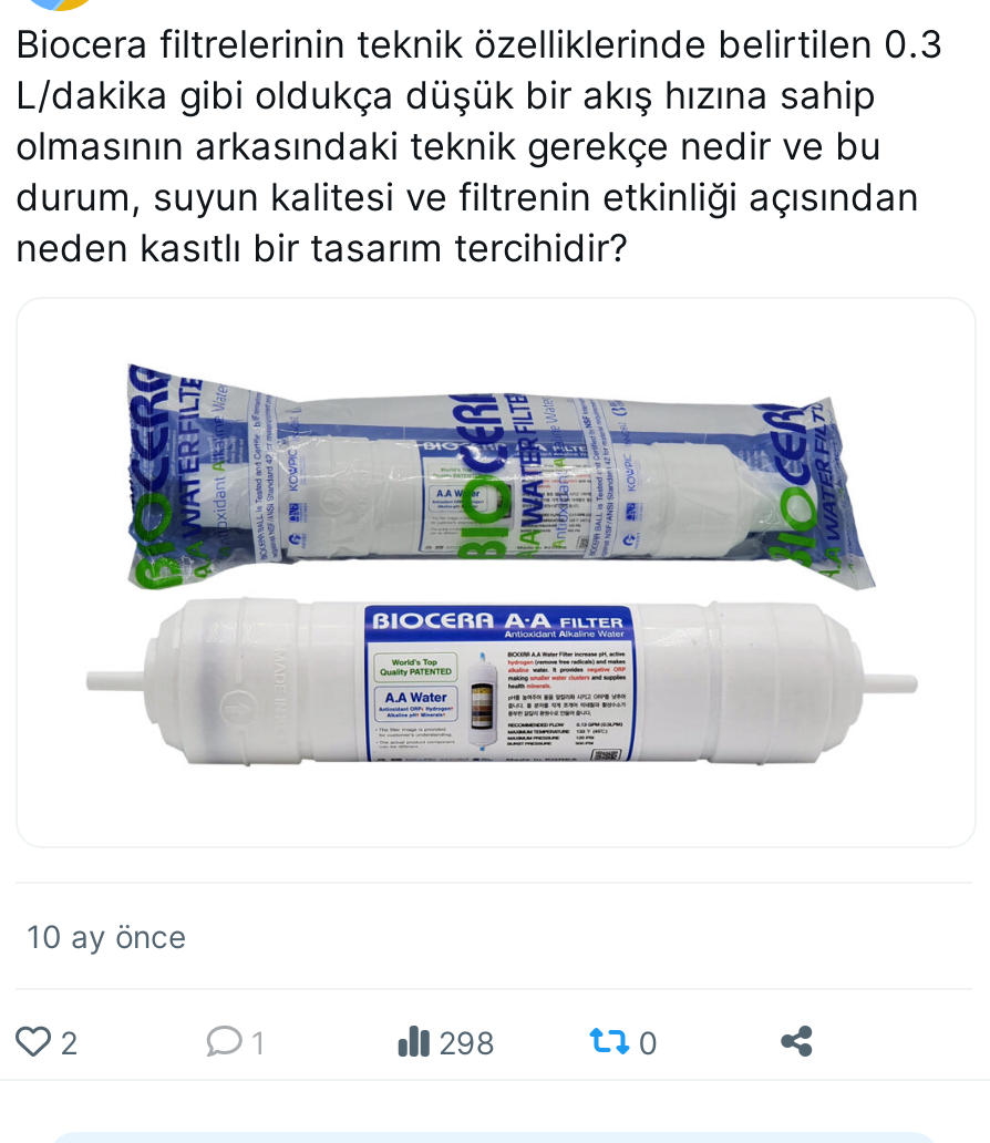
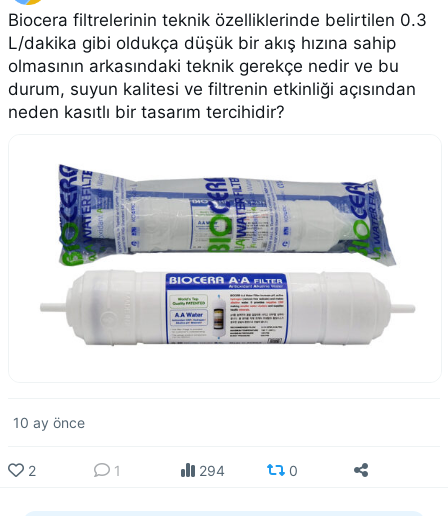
[438,1023,496,1061] 298 -> [199,462,225,479] 294

